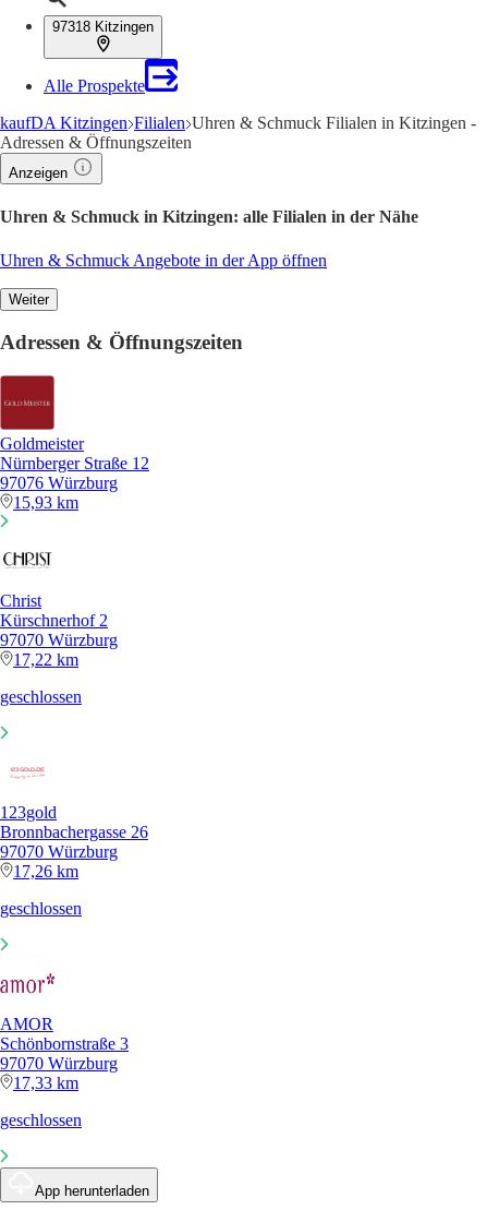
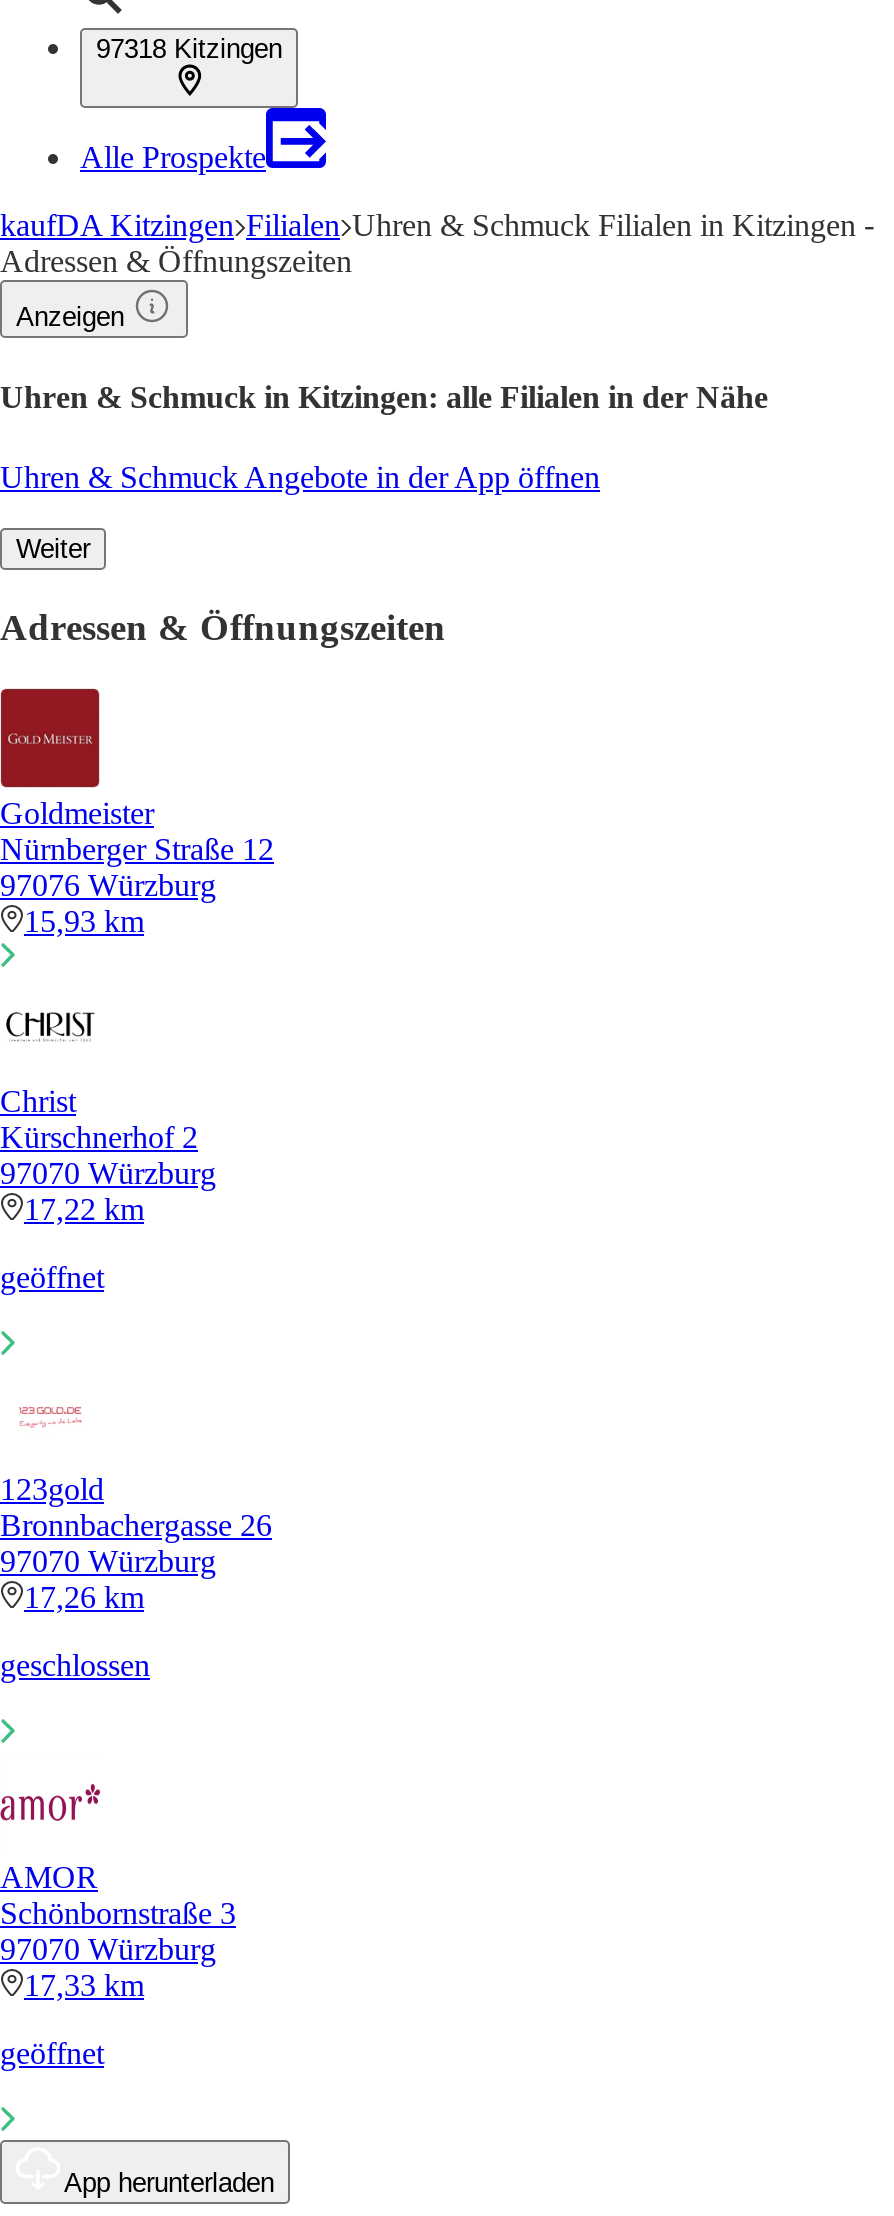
[0,687,82,706] geschlossen -> [0,1260,104,1294] geöffnet
[0,1111,82,1129] geschlossen -> [0,2036,104,2070] geöffnet

